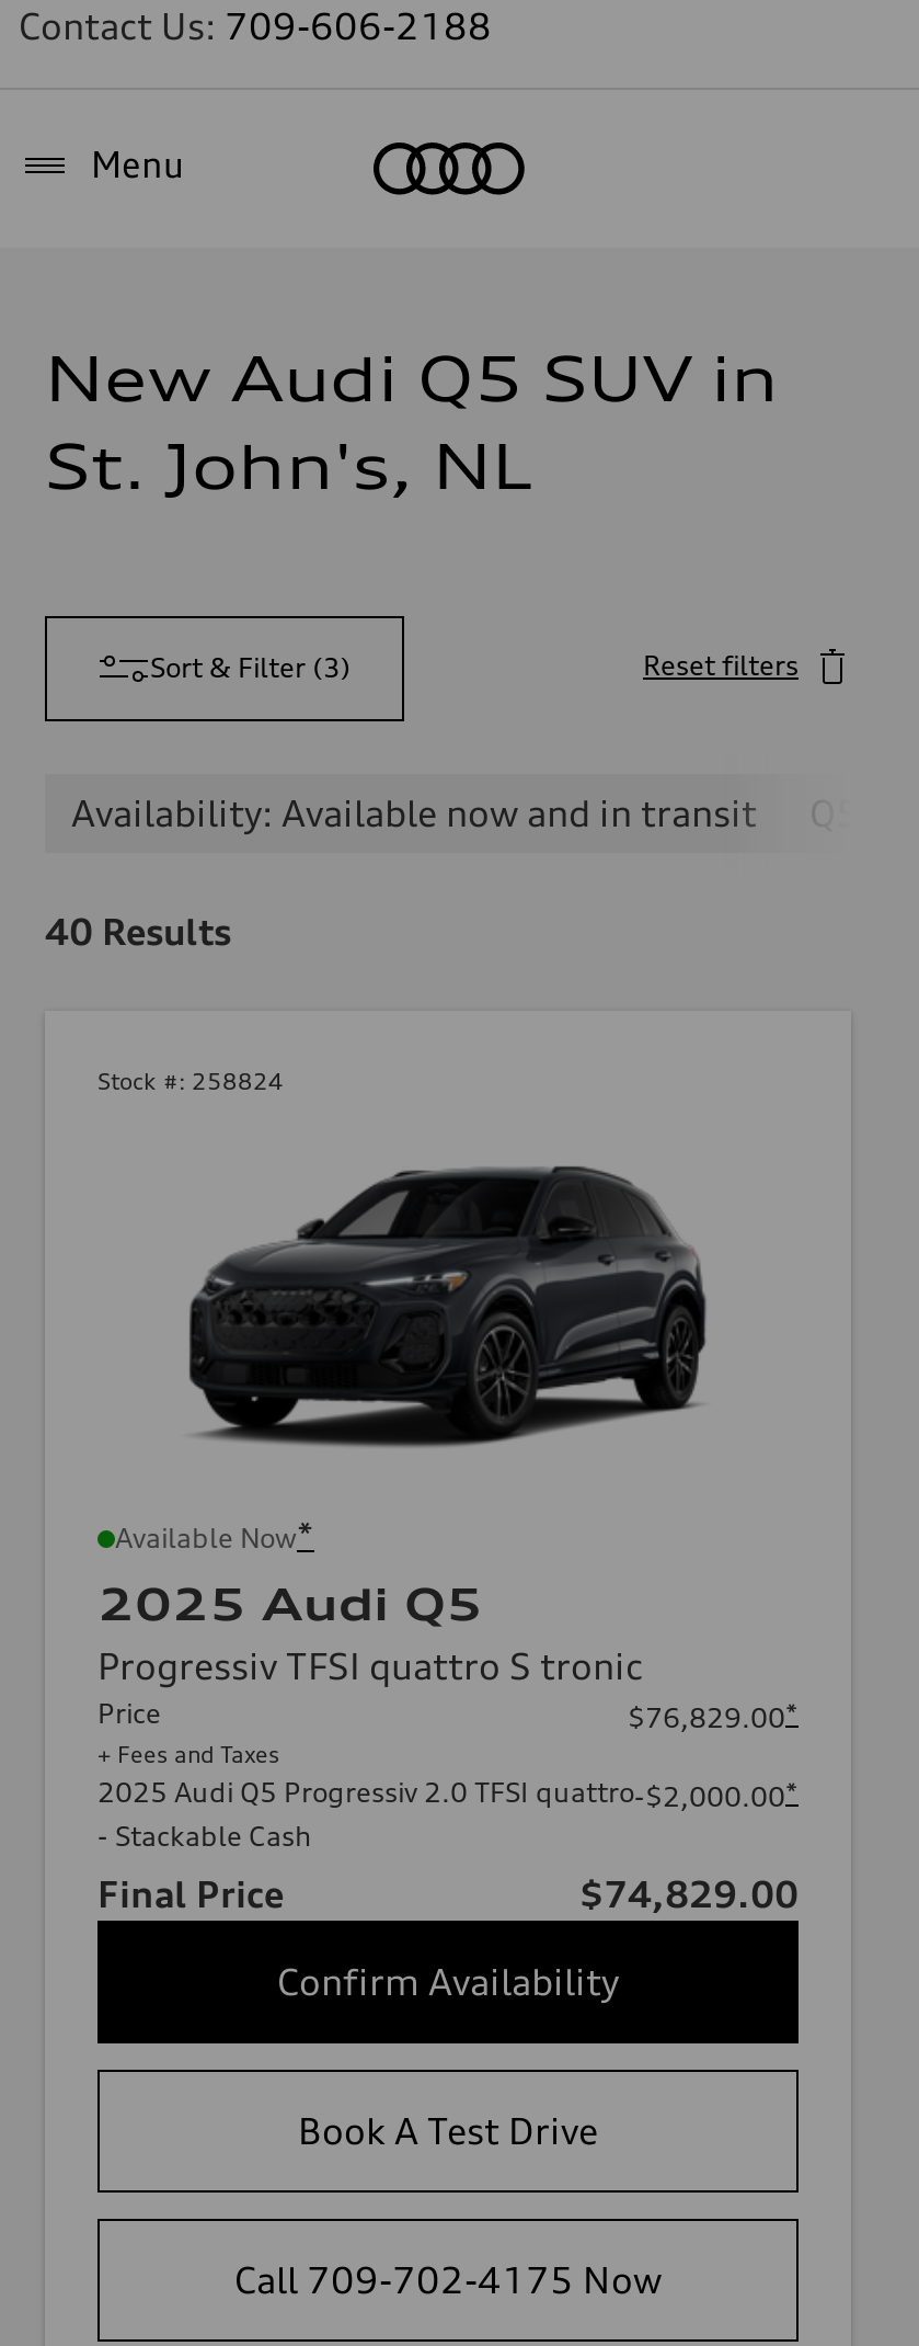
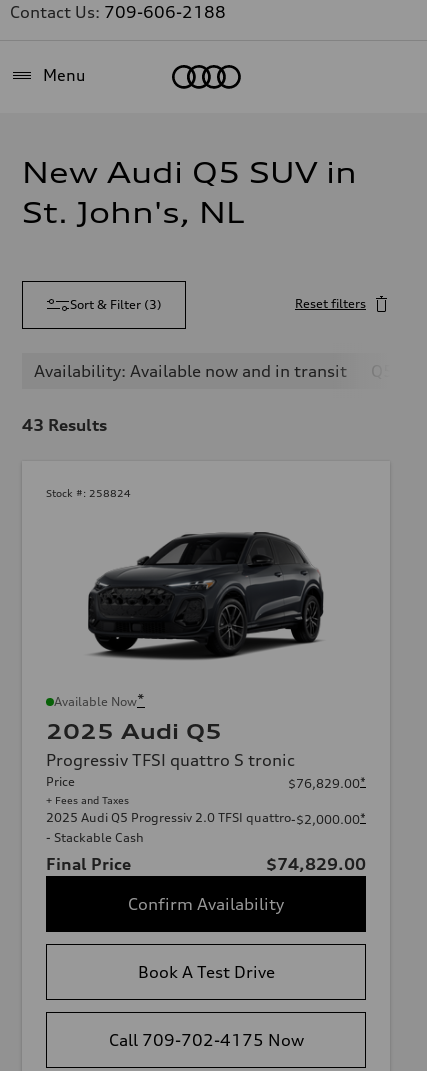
[45,910,231,954] 40 Results -> [22,415,107,435] 43 Results

